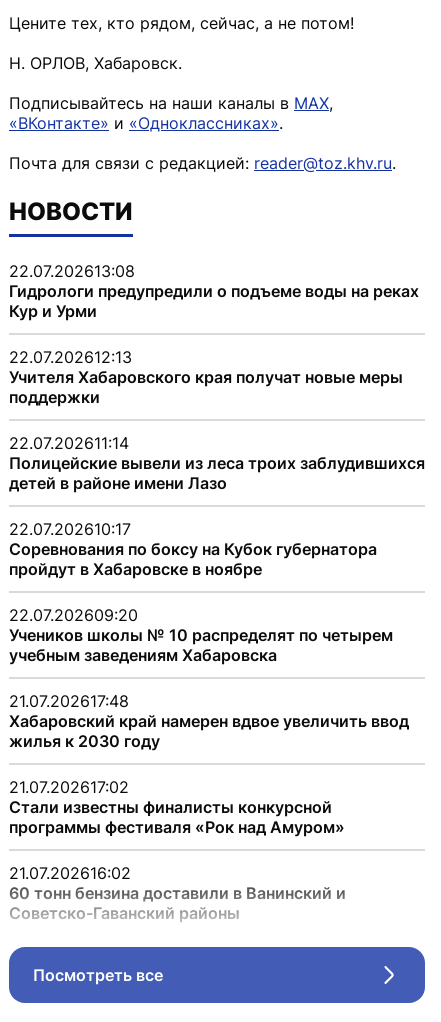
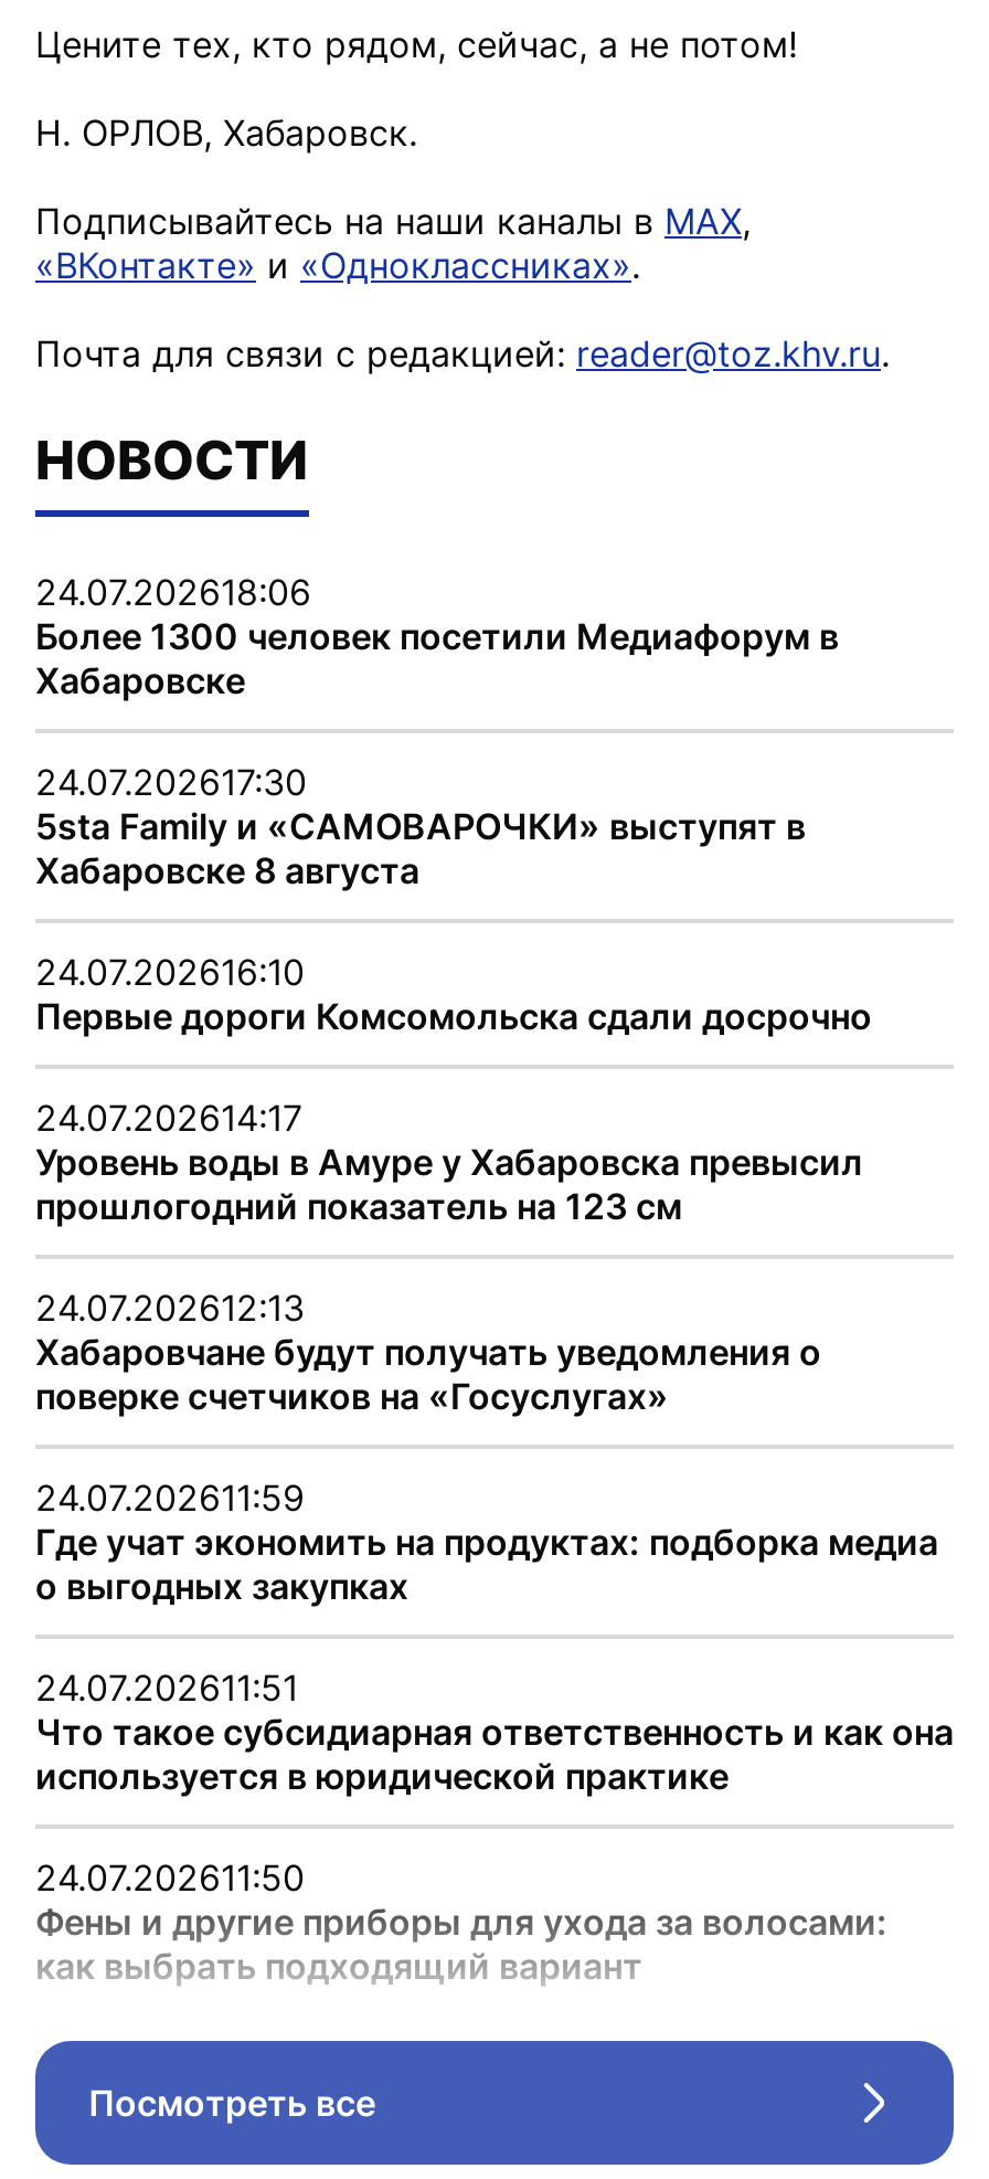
[9,261,419,321] 22.07.202613:08 | Гидрологи предупредили о подъеме воды на реках | Кур и Урми -> [35,570,839,702] 24.07.202618:06 | Более 1300 человек посетили Медиафорум в | Хабаровске
[9,347,403,407] 22.07.202612:13 | Учителя Хабаровского края получат новые меры | поддержки -> [35,760,806,892] 24.07.202617:30 | 5sta Family и «САМОВАРОЧКИ» выступят в | Хабаровске 8 августа
[9,433,425,493] 22.07.202611:14 | Полицейские вывели из леса троих заблудившихся | детей в районе имени Лазо -> [35,950,872,1038] 24.07.202616:10 | Первые дороги Комсомольска сдали досрочно
[9,519,377,579] 22.07.202610:17 | Соревнования по боксу на Кубок губернатора | пройдут в Хабаровске в ноябре -> [35,1096,863,1228] 24.07.202614:17 | Уровень воды в Амуре у Хабаровска превысил | прошлогодний показатель на 123 см
[9,605,393,665] 22.07.202609:20 | Учеников школы № 10 распределят по четырем | учебным заведениям Хабаровска -> [35,1286,821,1418] 24.07.202612:13 | Хабаровчане будут получать уведомления о | поверке счетчиков на «Госуслугах»
[9,691,409,751] 21.07.202617:48 | Хабаровский край намерен вдвое увеличить ввод | жилья к 2030 году -> [35,1475,938,1608] 24.07.202611:59 | Где учат экономить на продуктах: подборка медиа | о выгодных закупках
[9,777,345,837] 21.07.202617:02 | Стали известны финалисты конкурсной | программы фестиваля «Рок над Амуром» -> [35,1665,954,1798] 24.07.202611:51 | Что такое субсидиарная ответственность и как она | используется в юридической практике
[9,863,346,923] 21.07.202616:02 | 60 тонн бензина доставили в Ванинский и | Советско-Гаванский районы -> [35,1855,887,1988] 24.07.202611:50 | Фены и другие приборы для ухода за волосами: | как выбрать подходящий вариант

